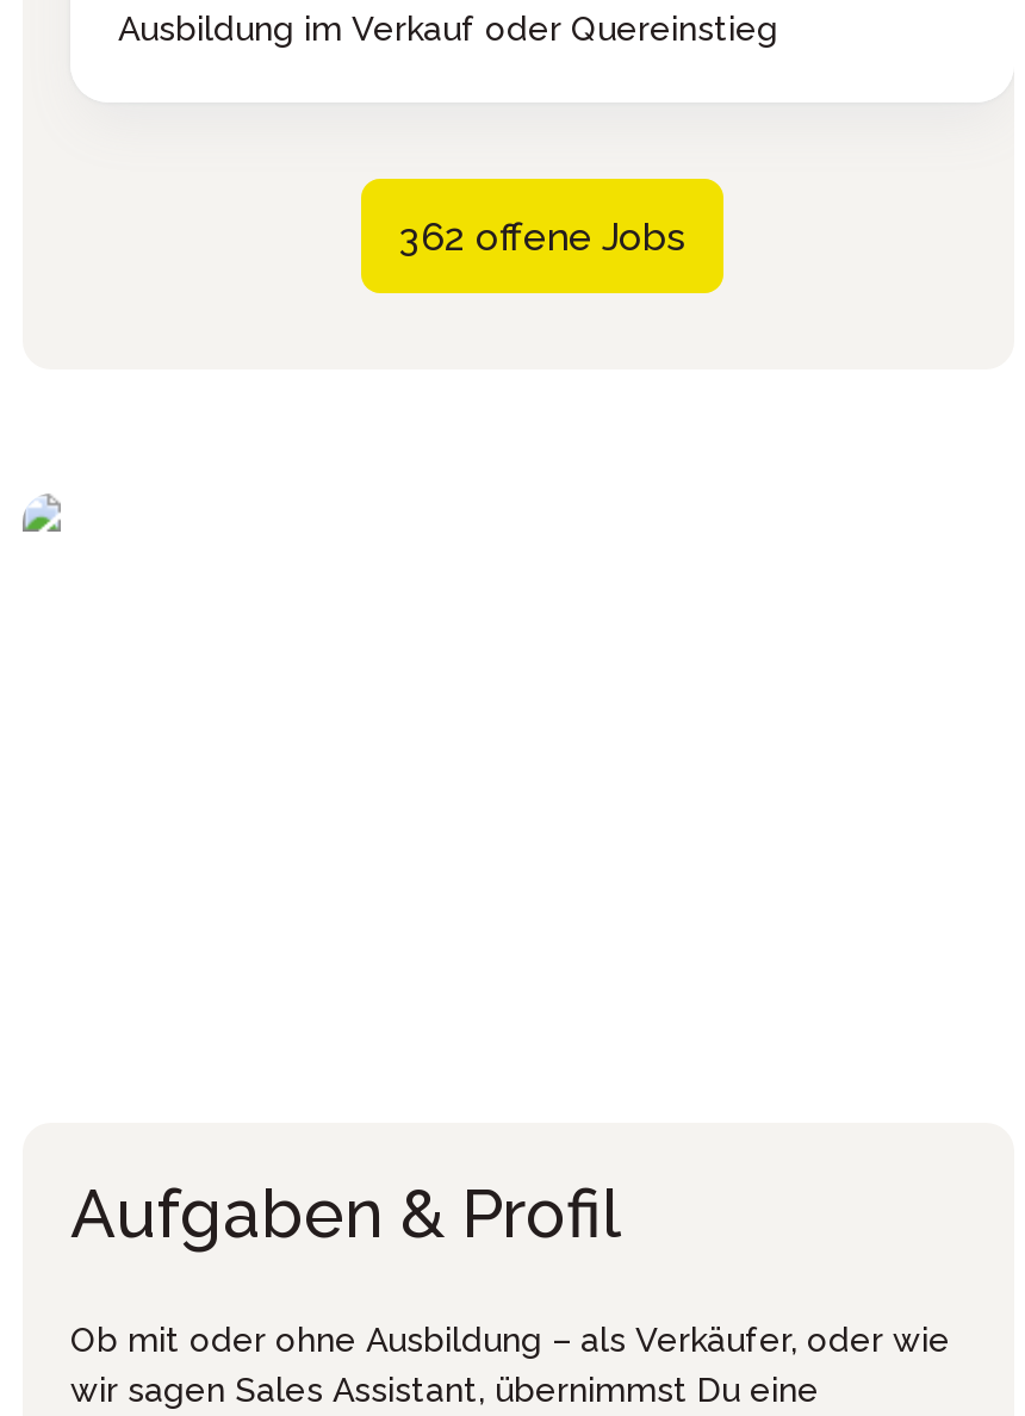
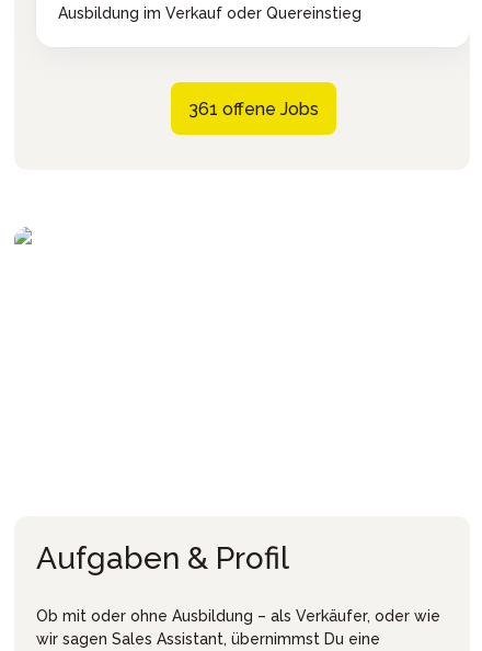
[399,213,685,259] 362 offene Jobs -> [188,98,318,119] 361 offene Jobs

